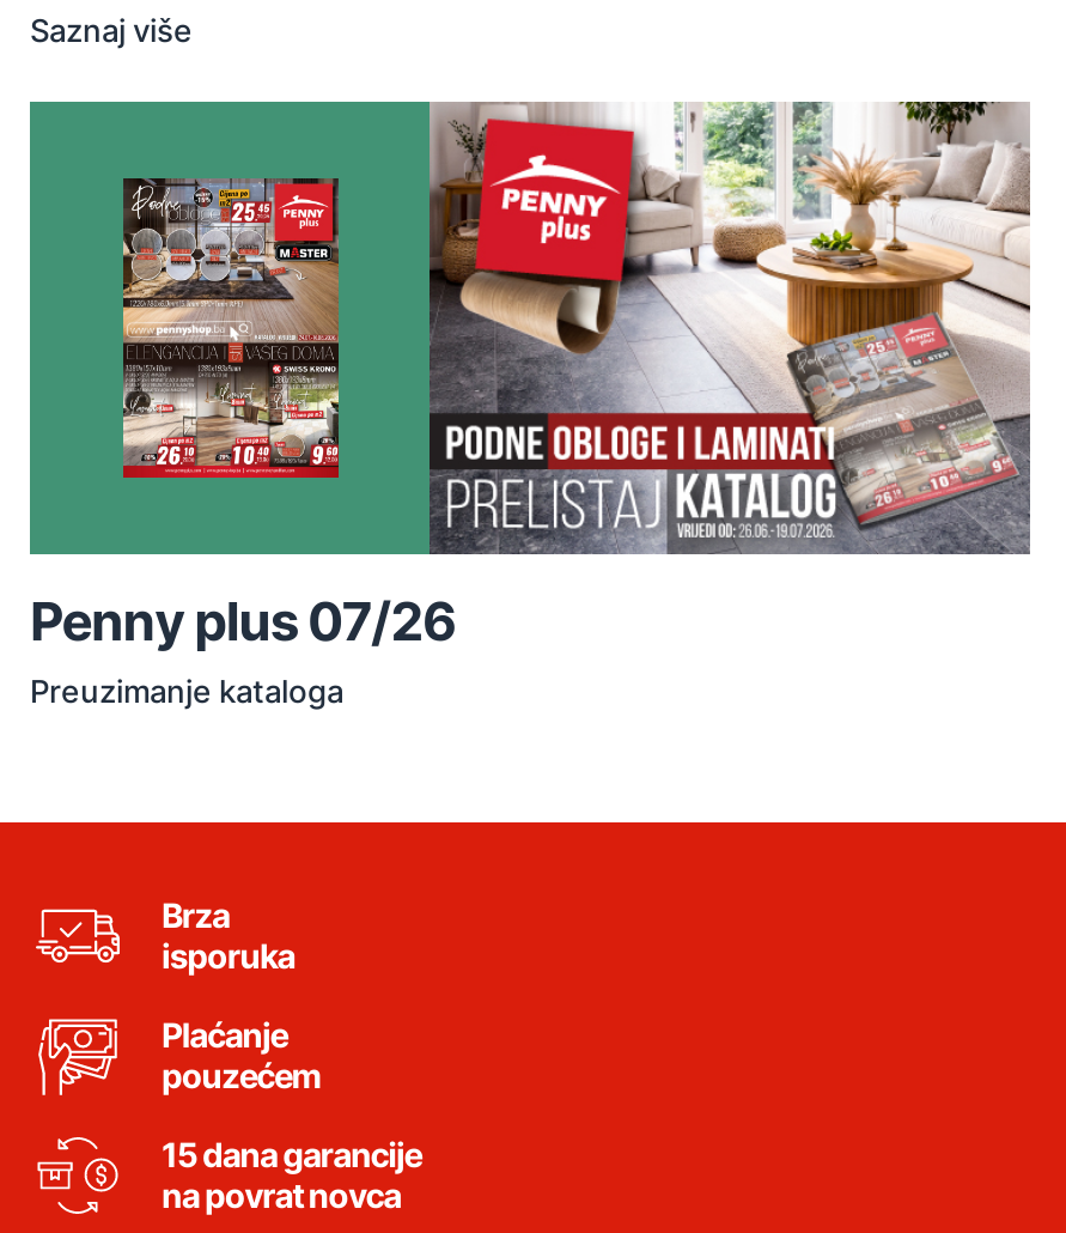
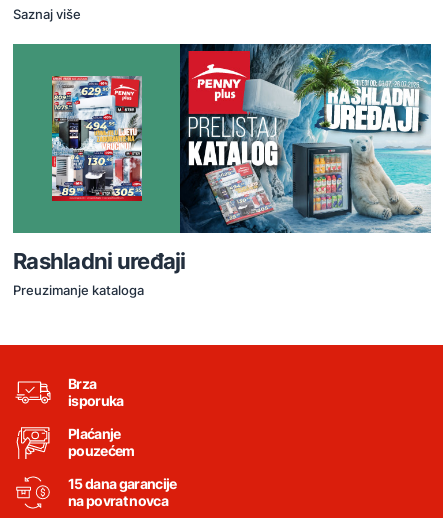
[30,99,1033,653] [image] | Penny plus 07/26 -> [13,43,432,274] [image] | Rashladni uređaji
[121,176,341,468] [image] -> [51,75,143,197] [image]

